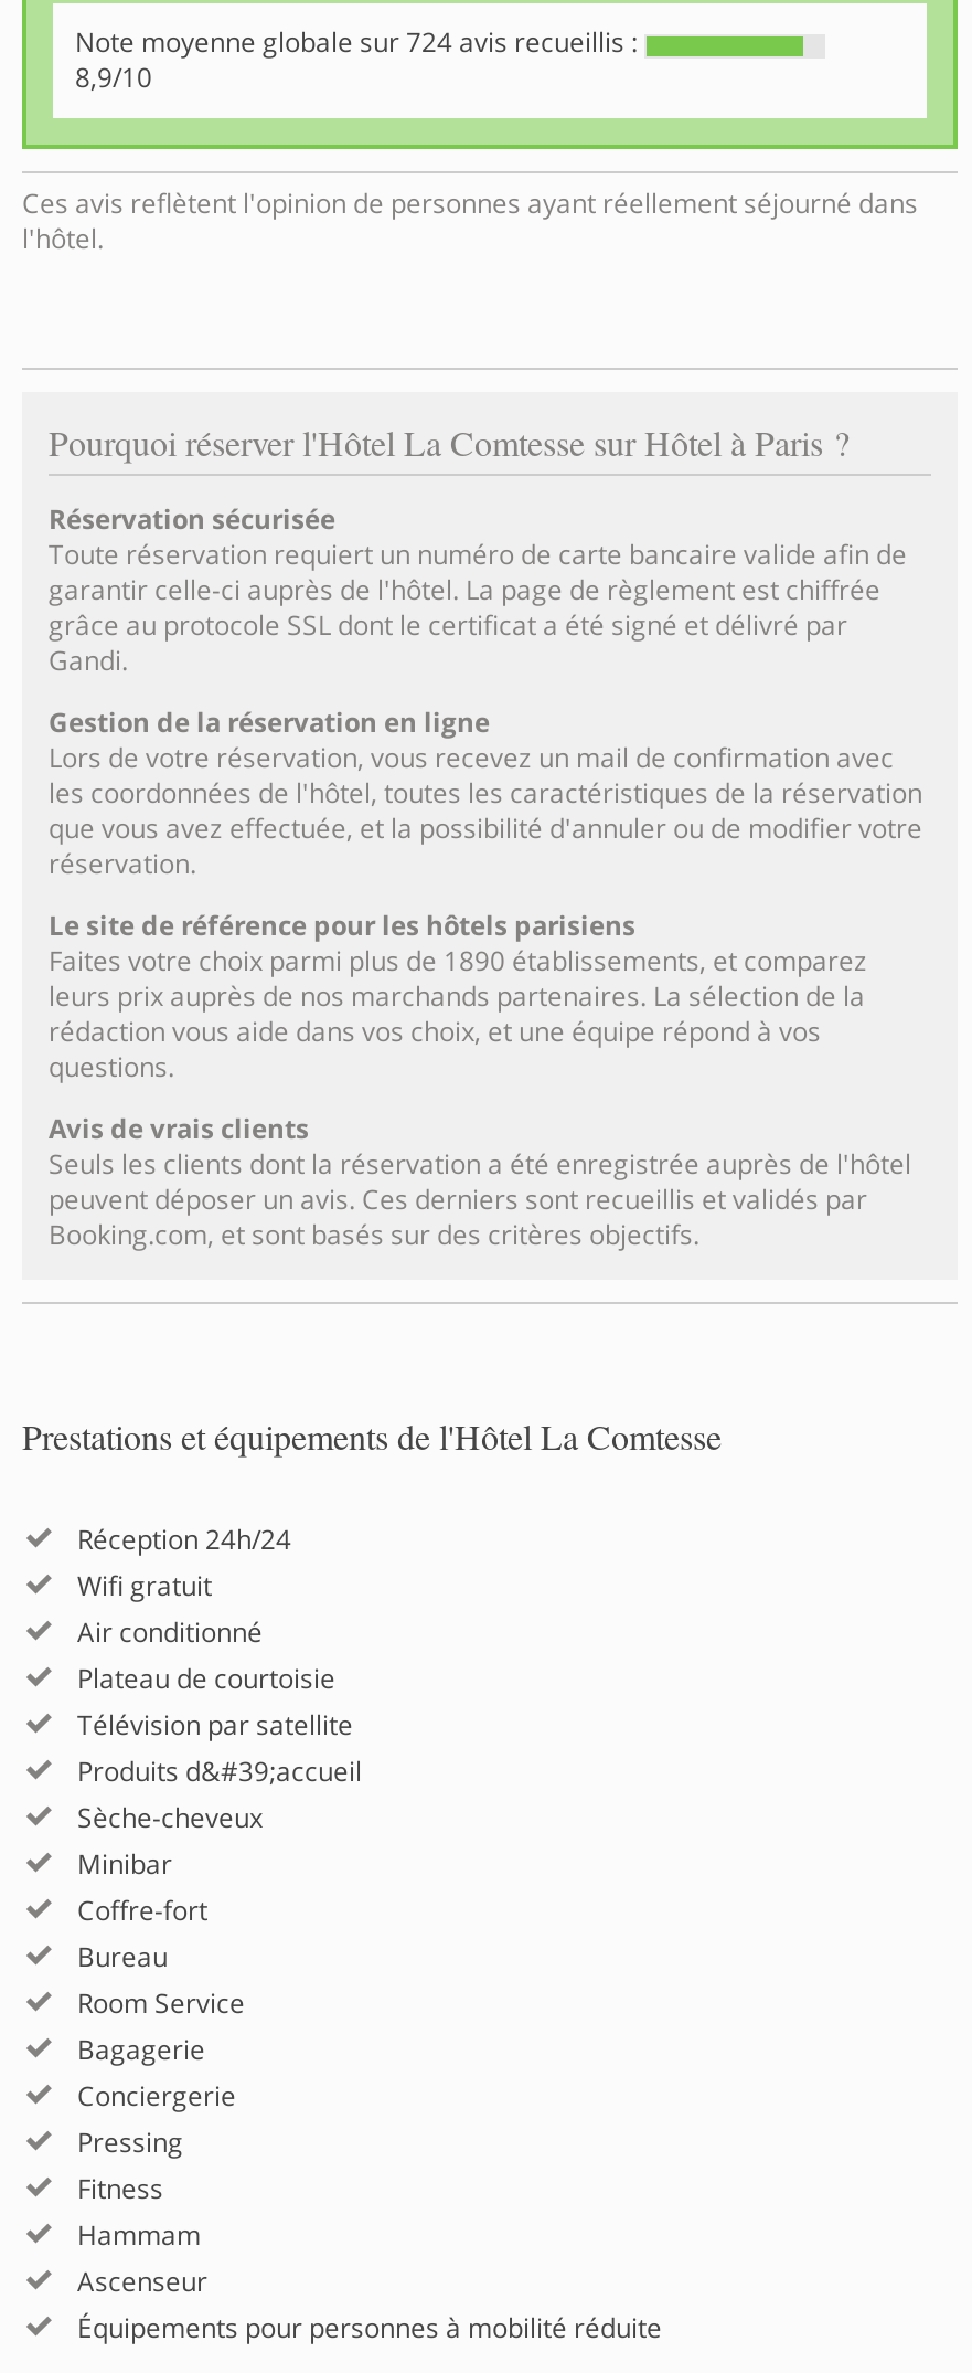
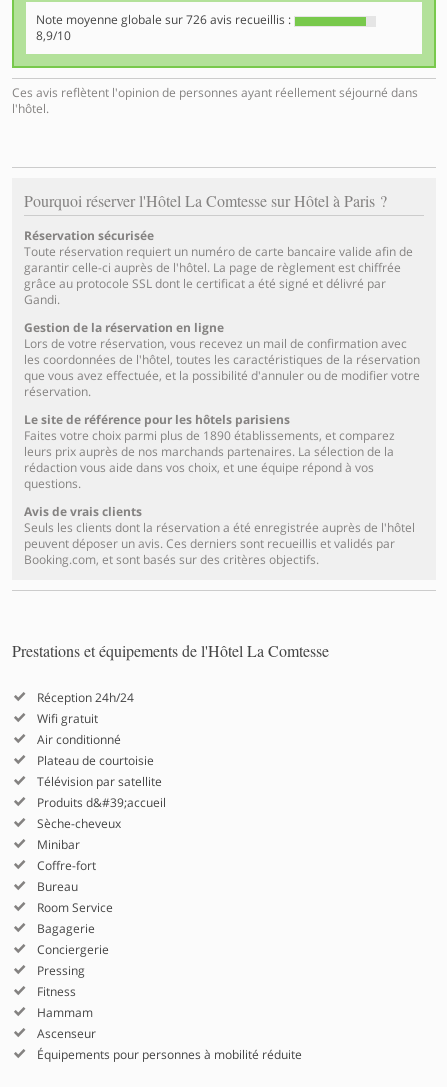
[75,24,638,61] Note moyenne globale sur 724 avis recueillis : -> [36,11,291,28] Note moyenne globale sur 726 avis recueillis :

